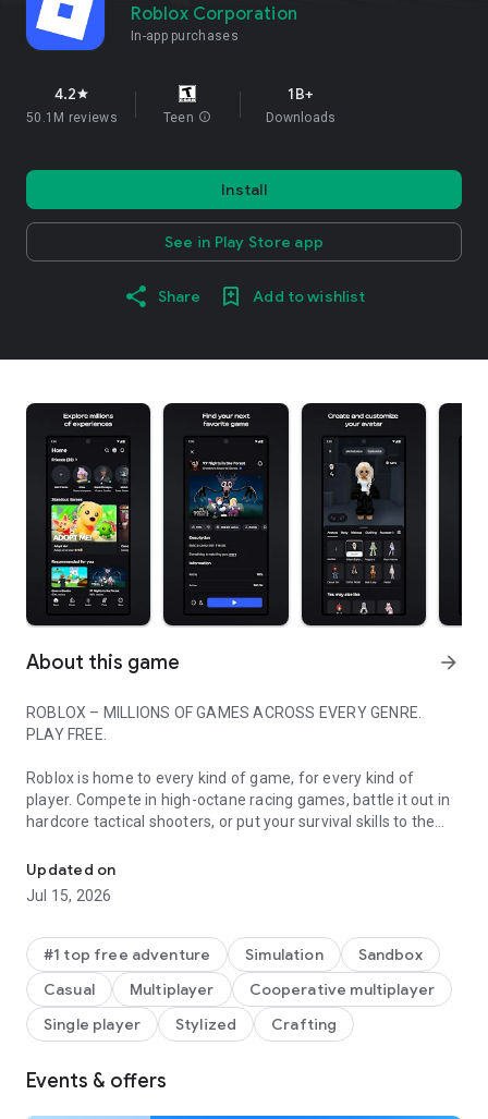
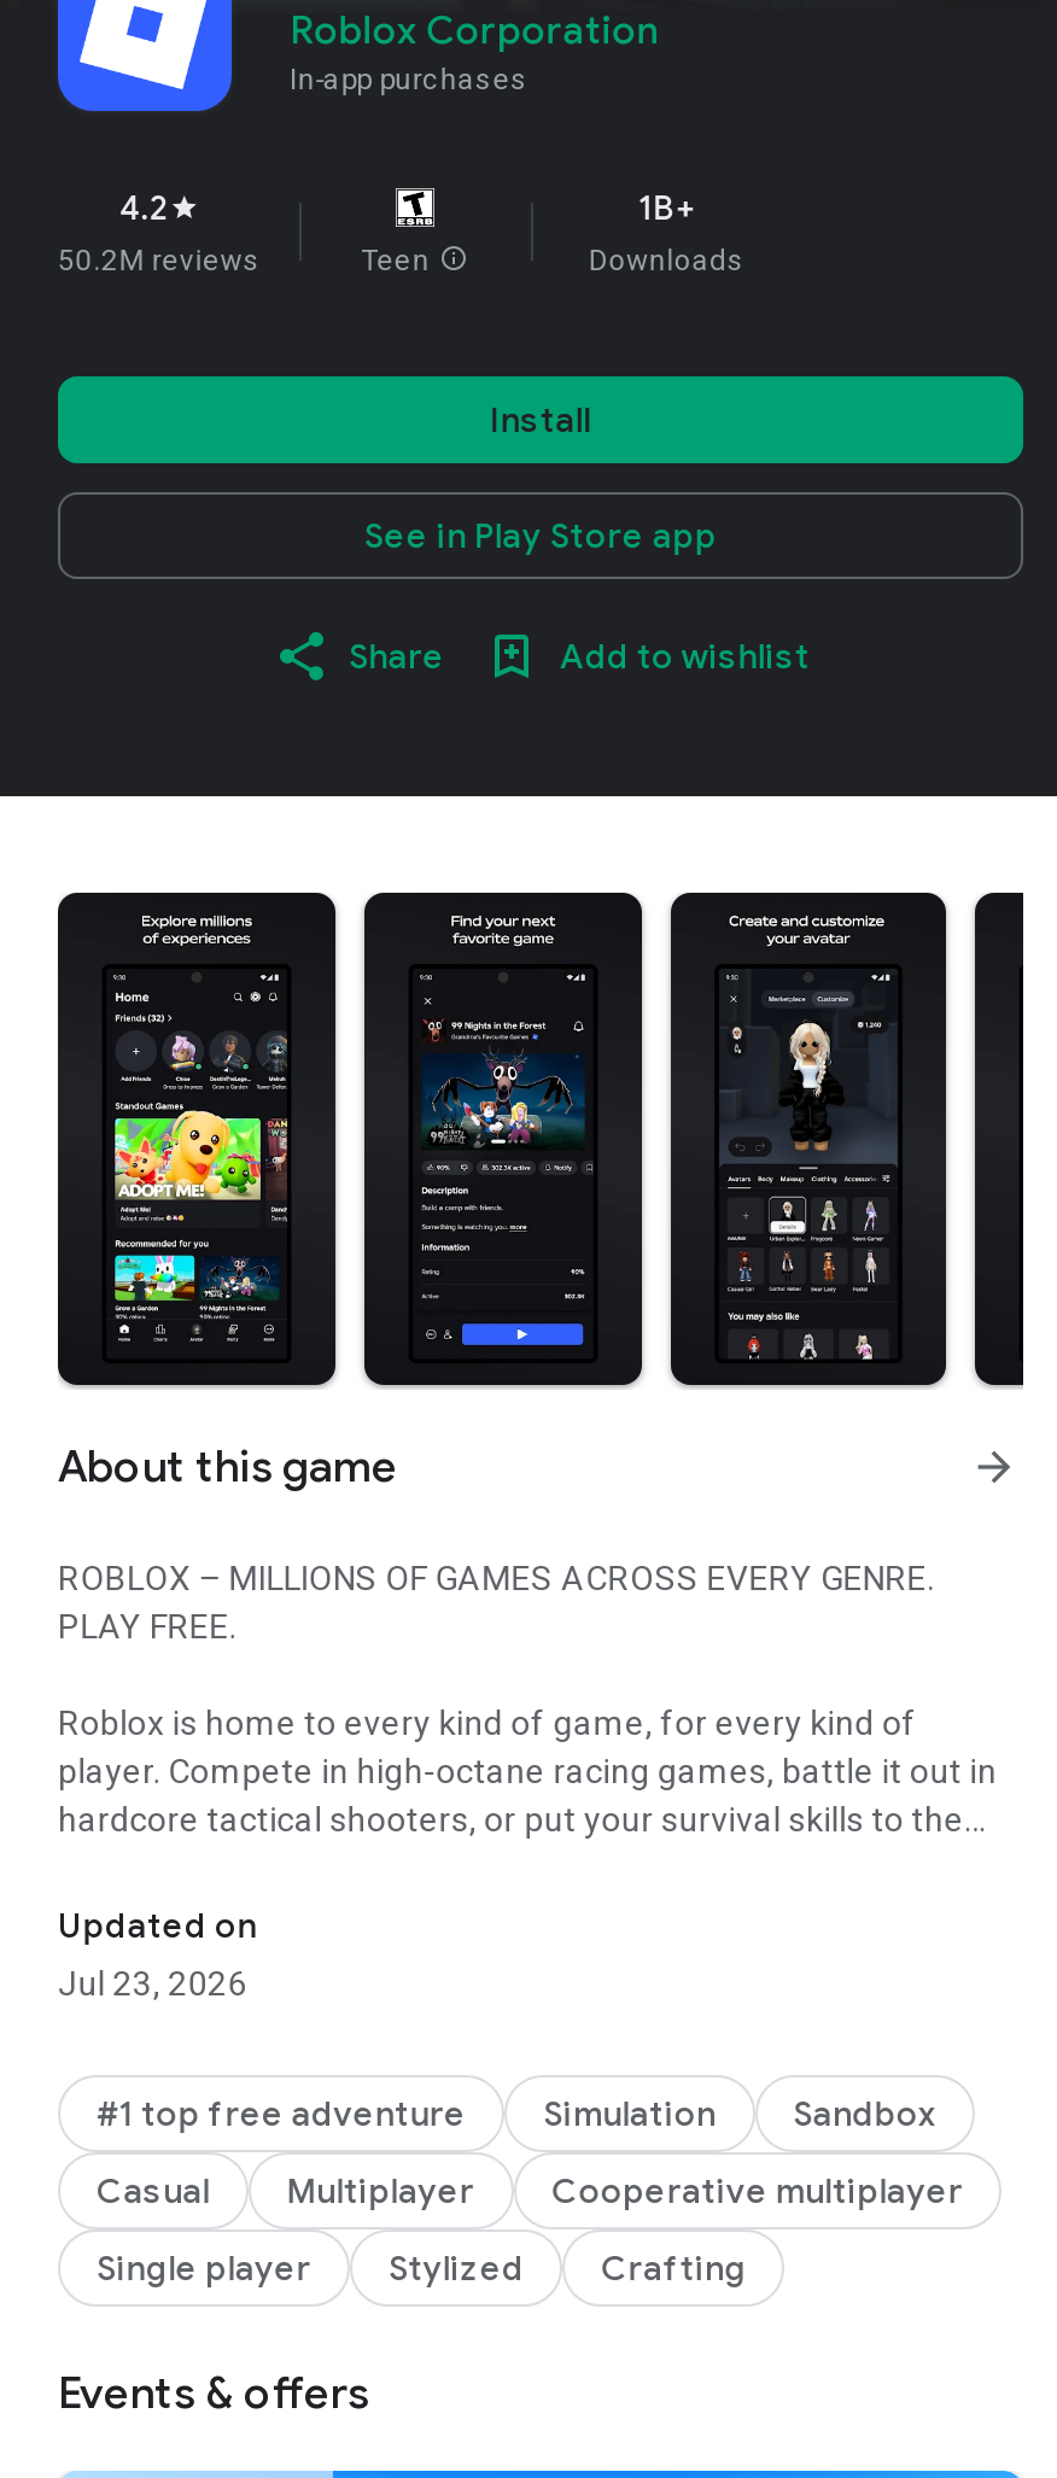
[26,110,118,125] 50.1M reviews -> [58,244,260,277] 50.2M reviews
[26,887,112,904] Jul 15, 2026 -> [58,1964,247,2003] Jul 23, 2026

